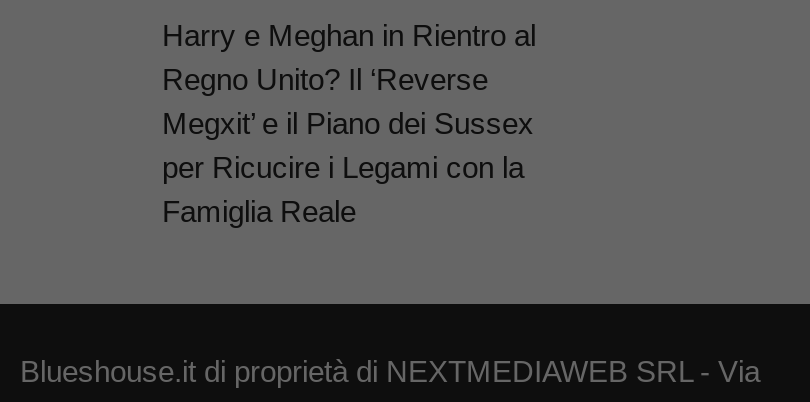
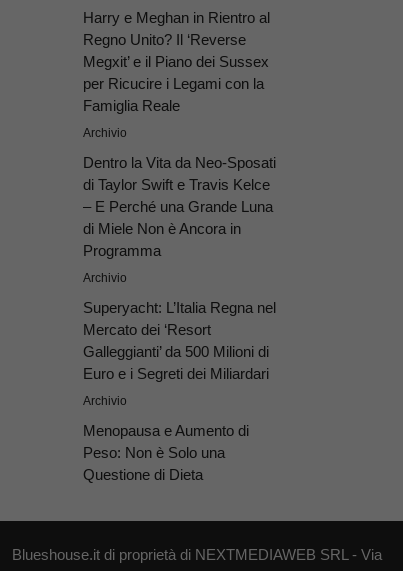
none -> [83,126,276,483] Archivio | Dentro la Vita da Neo-Sposati | di Taylor Swift e Travis Kelce | – E Perché una Grande Luna | di Miele Non è Ancora in | Programma | Archivio | Superyacht: L’Italia Regna nel | Mercato dei ‘Resort | Galleggianti’ da 500 Milioni di | Euro e i Segreti dei Miliardari | Archivio | Menopausa e Aumento di | Peso: Non è Solo una | Questione di Dieta

